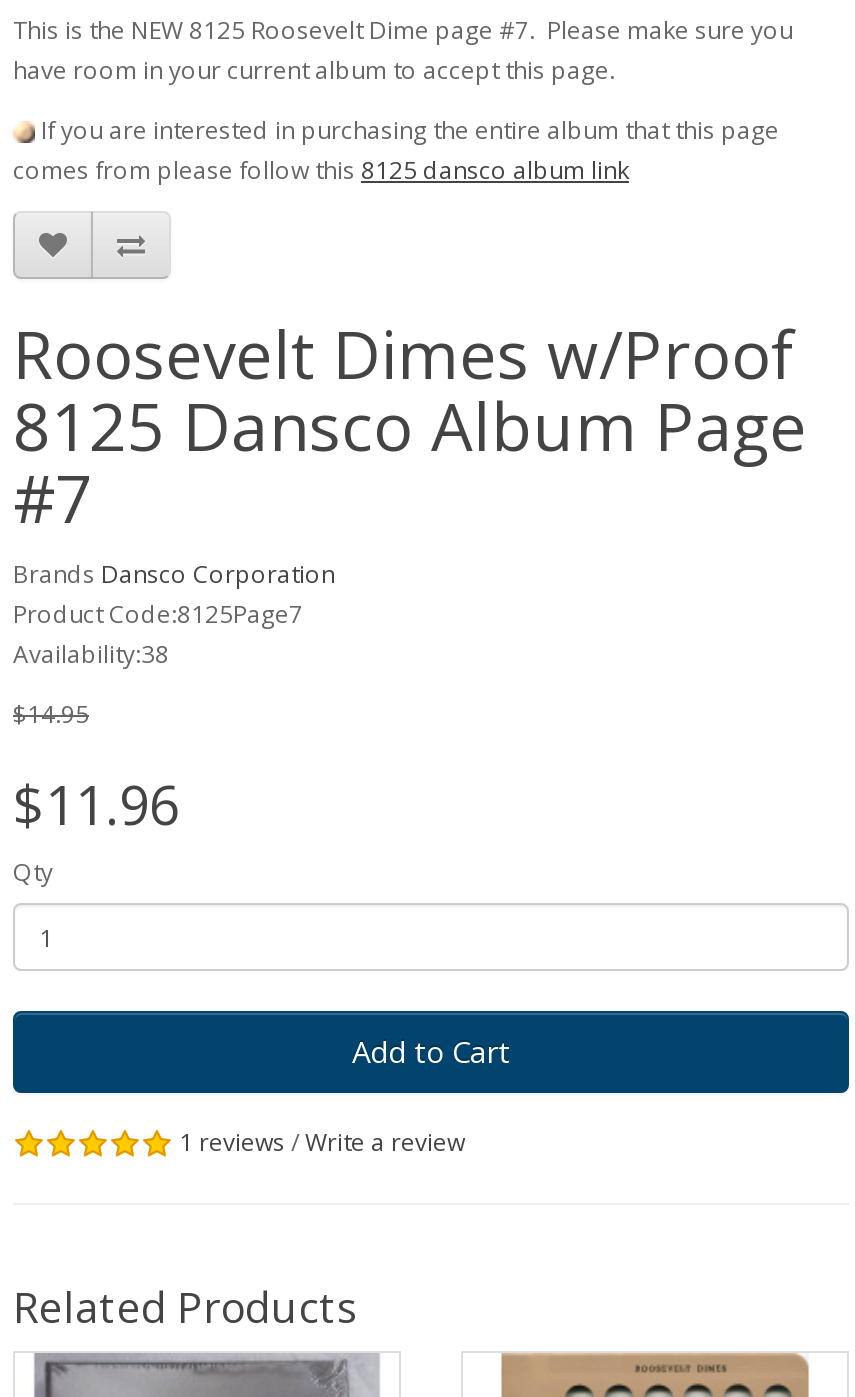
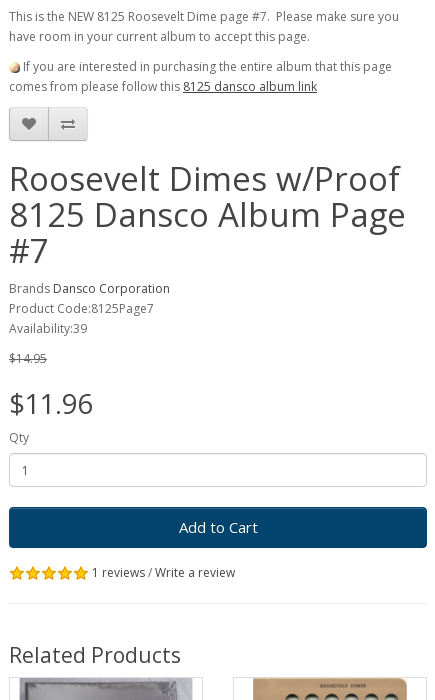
[13,637,169,671] Availability:38 -> [9,320,87,337] Availability:39

